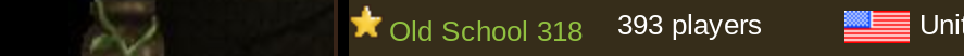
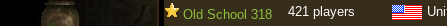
[389,9,763,47] Old School 318 393 players -> [182,4,354,22] Old School 318 421 players

